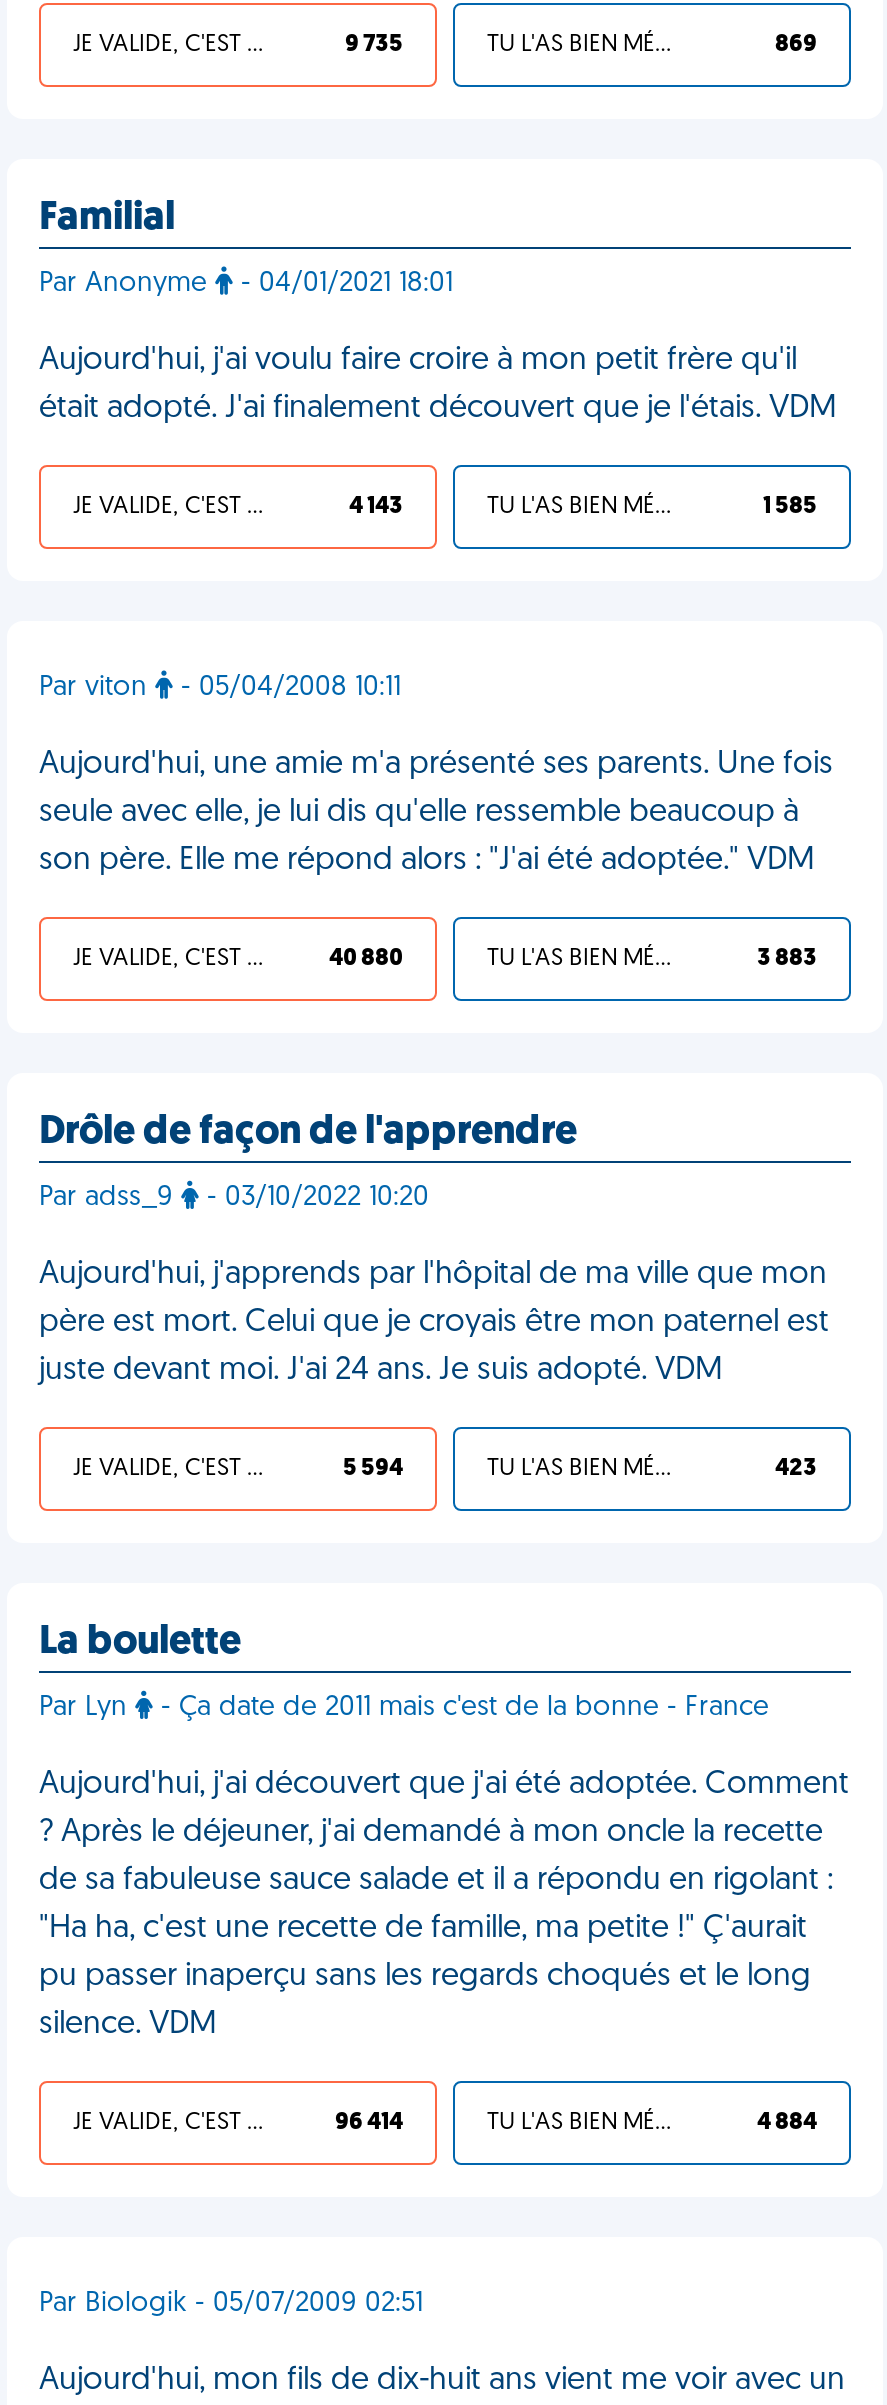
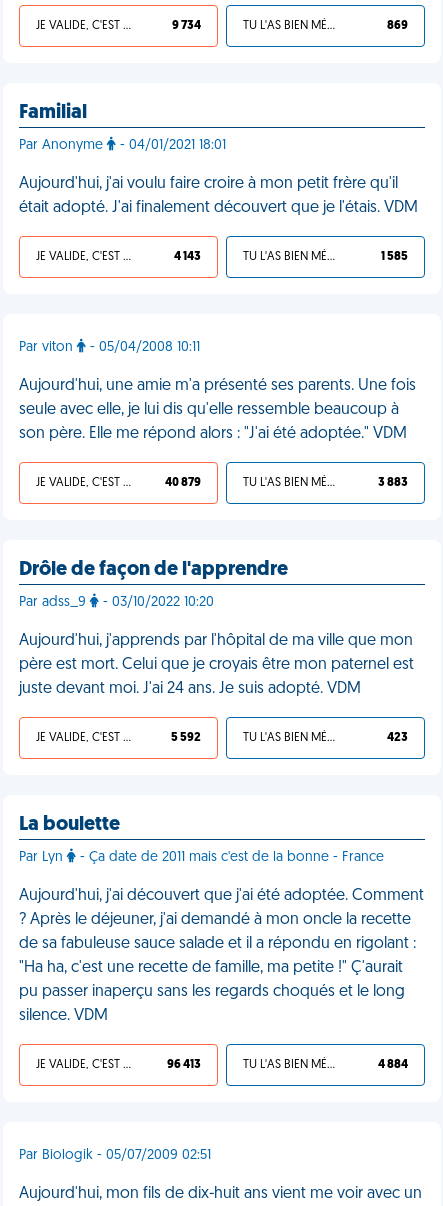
[345,33,403,57] 9 735 -> [172,20,201,32] 9 734
[329,947,403,971] 40 880 -> [165,477,201,489] 40 879
[343,1457,403,1481] 5 594 -> [171,732,201,744] 5 592
[335,2111,403,2135] 96 414 -> [167,1059,201,1071] 96 413

